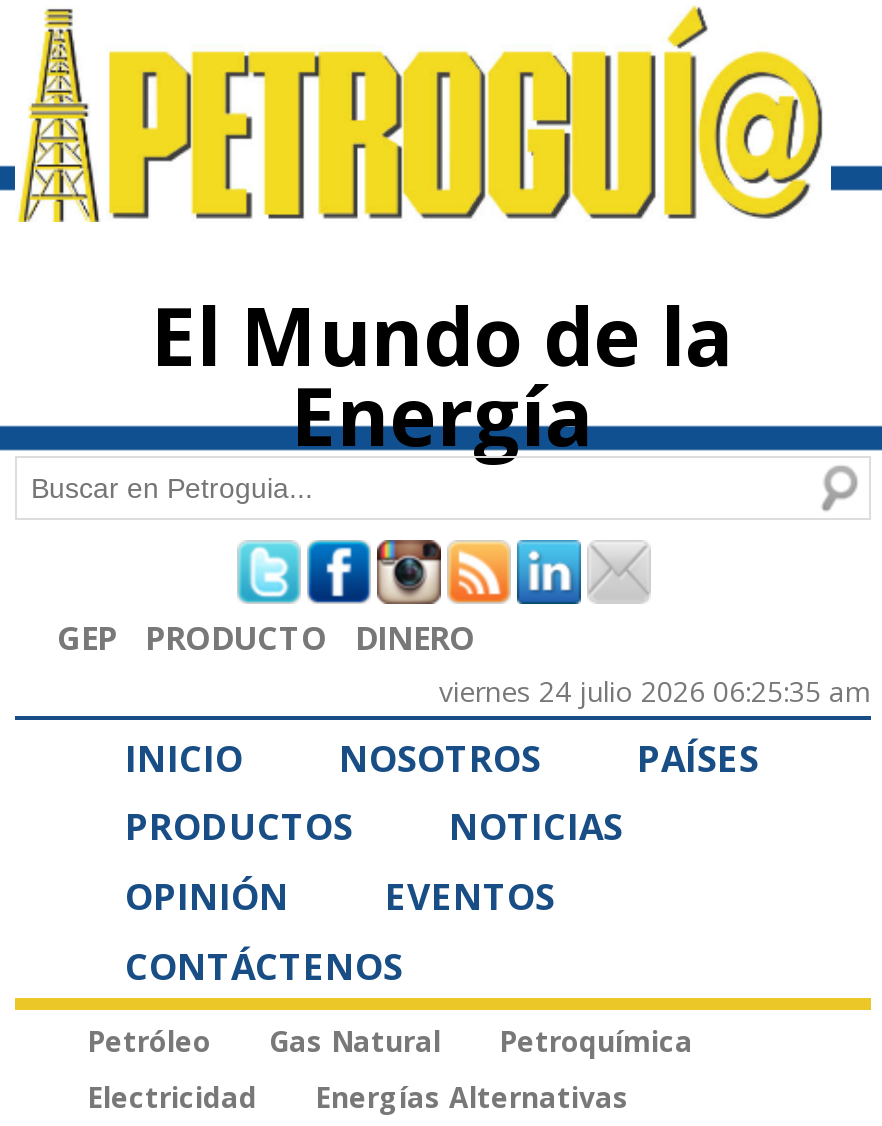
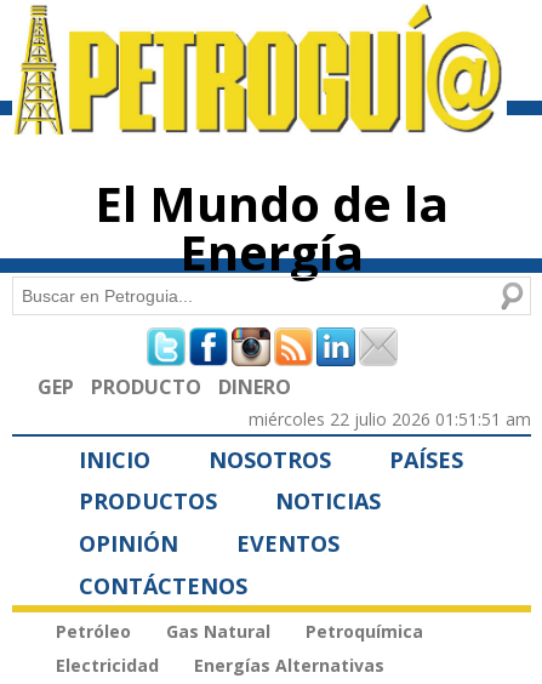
[439,672,871,710] viernes 24 julio 2026 06:25:35 am -> [249,407,531,430] miércoles 22 julio 2026 01:51:51 am

